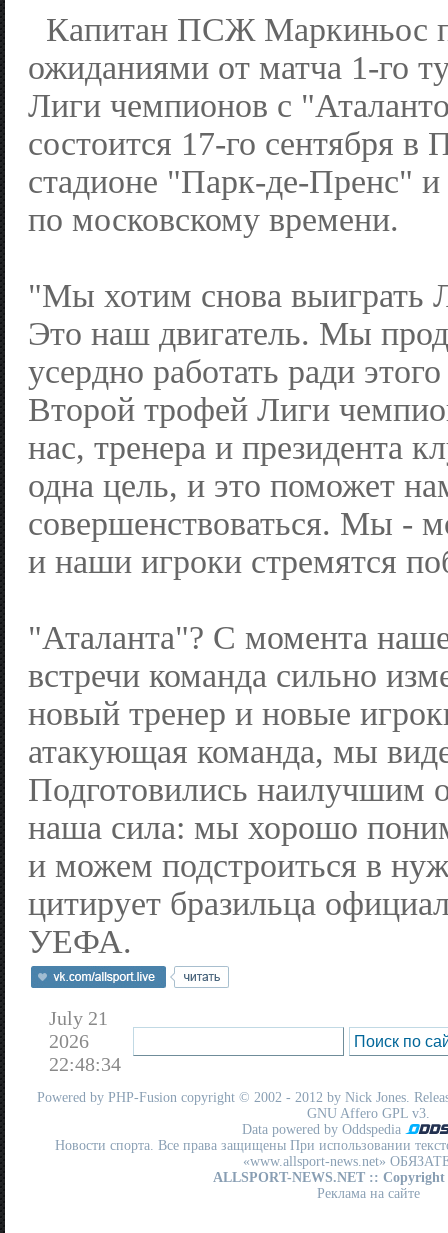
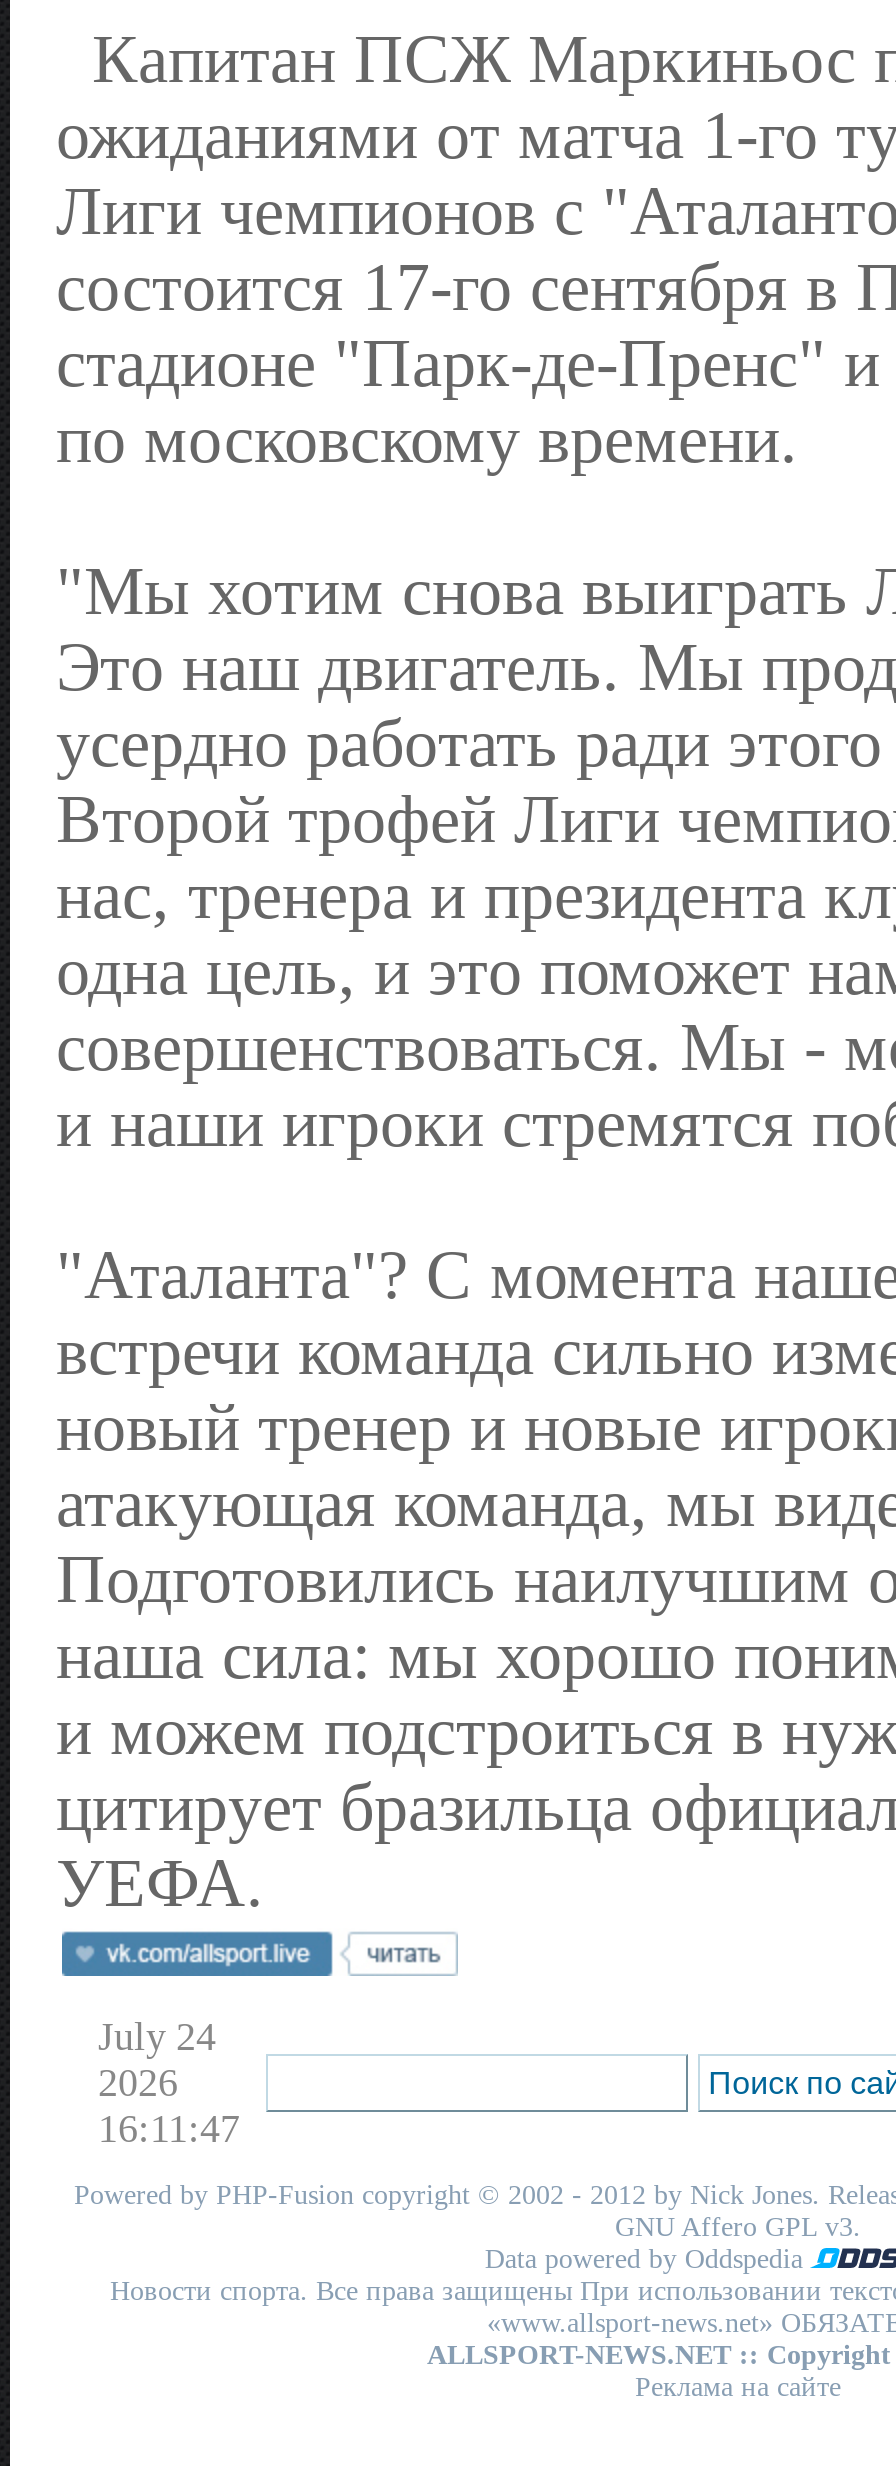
[49,1006,108,1028] July 21 -> [98,2013,216,2057] July 24
[49,1052,121,1074] 22:48:34 -> [98,2105,240,2149] 16:11:47

